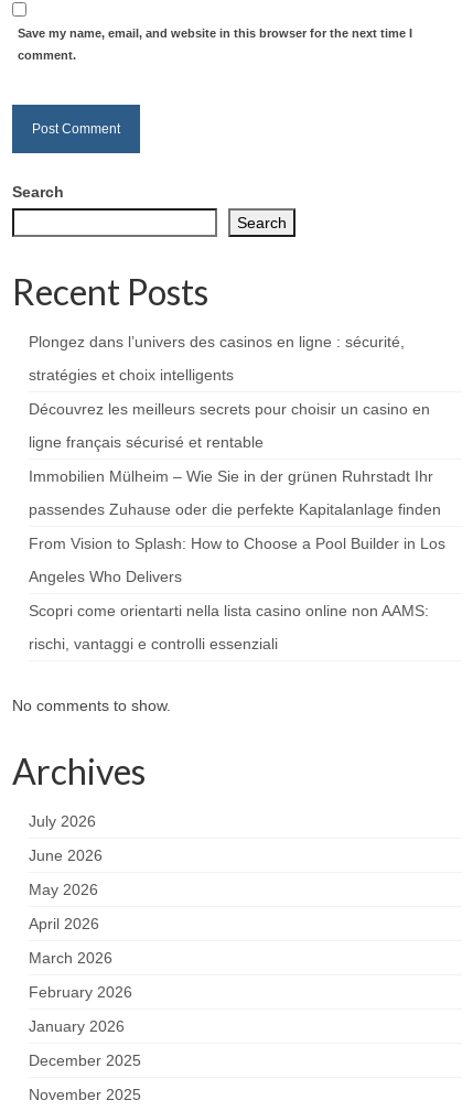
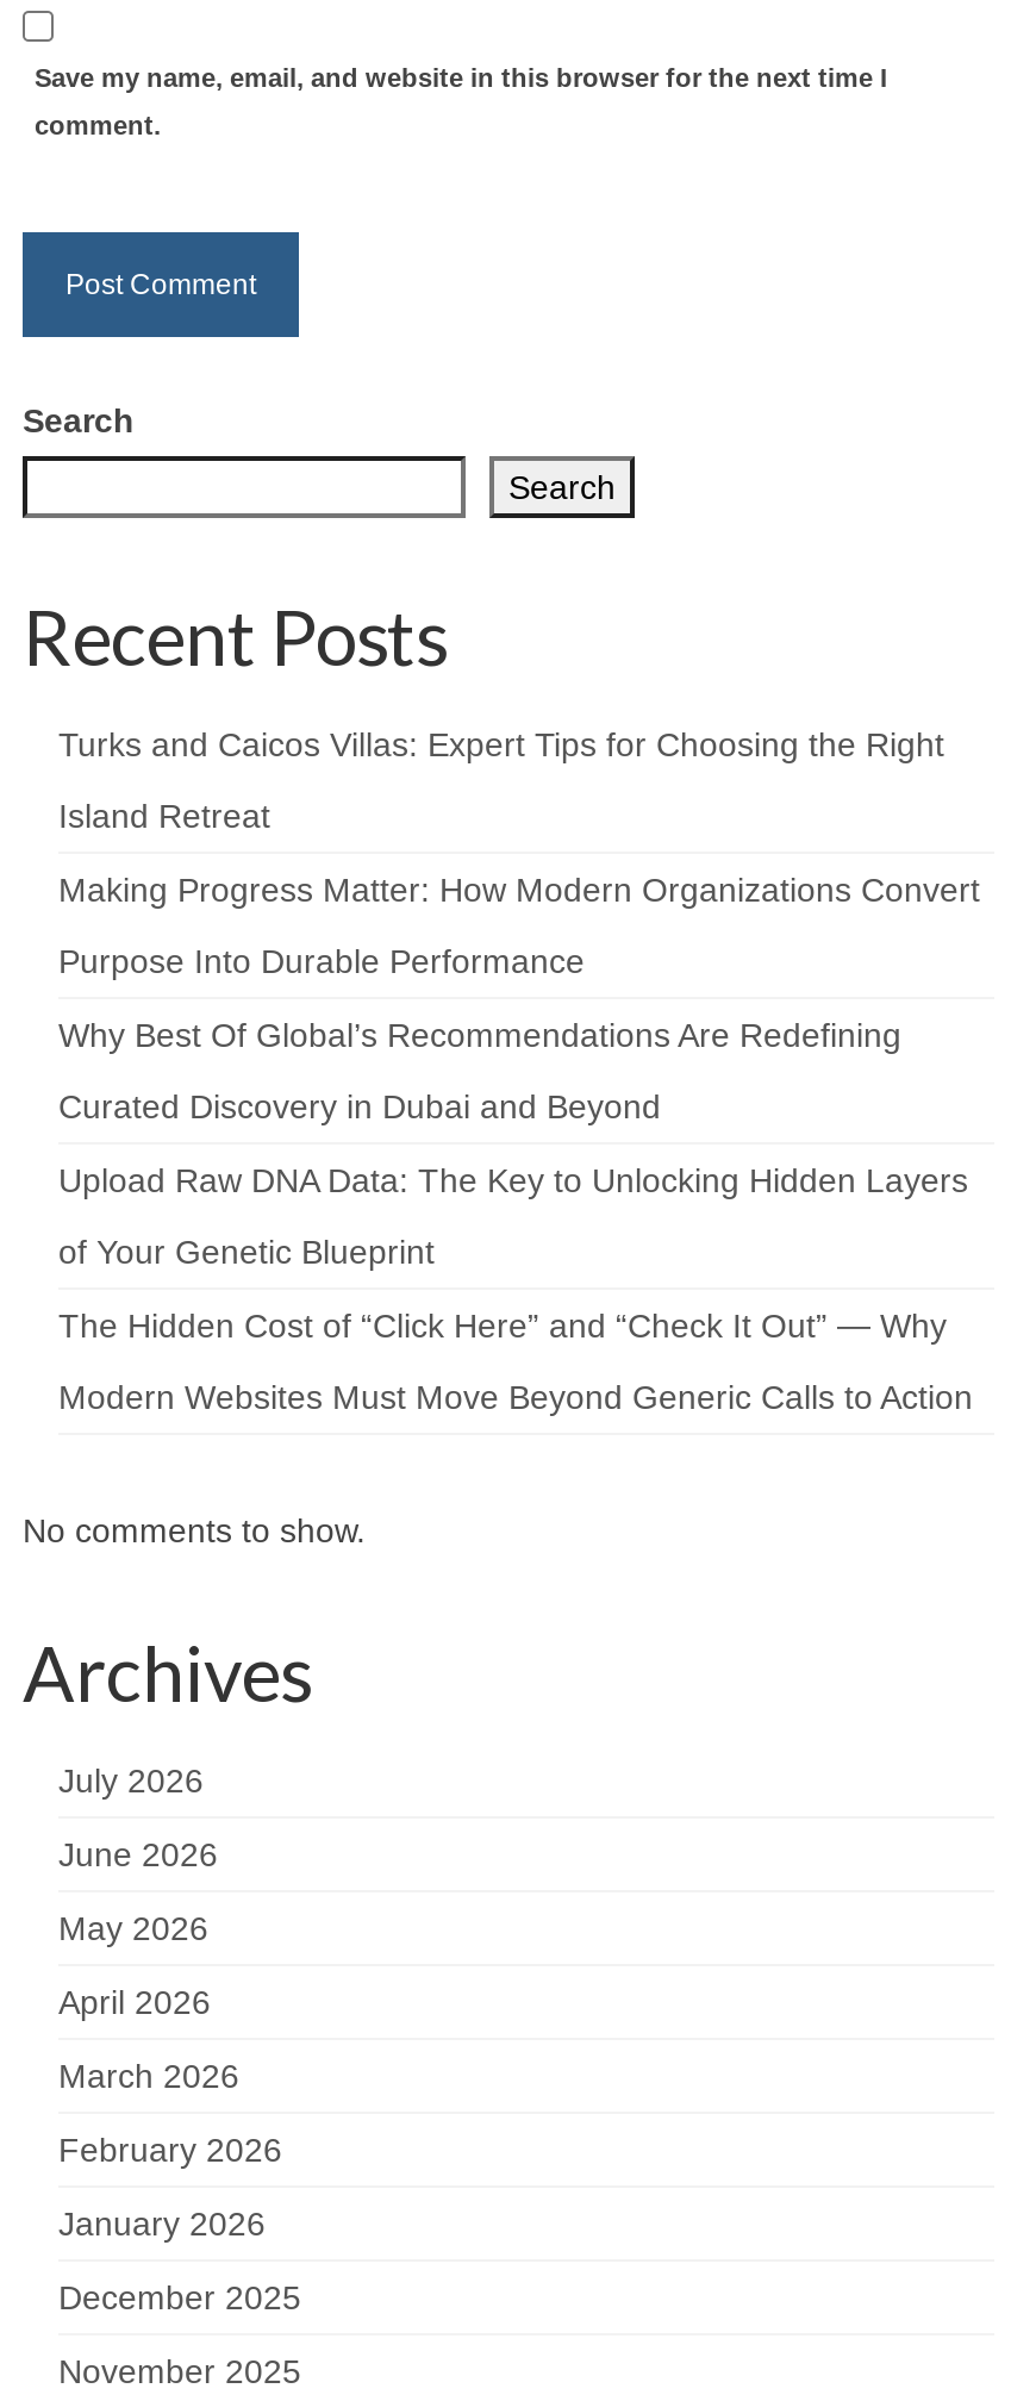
[29,332,405,350] Plongez dans l’univers des casinos en ligne : sécurité, -> [58,724,944,762] Turks and Caicos Villas: Expert Tips for Choosing the Right
[29,365,234,383] stratégies et choix intelligents -> [58,796,270,834] Island Retreat
[29,400,430,417] Découvrez les meilleurs secrets pour choisir un casino en -> [58,870,980,908] Making Progress Matter: How Modern Organizations Convert
[29,433,264,450] ligne français sécurisé et rentable -> [58,941,585,979] Purpose Into Durable Performance
[29,467,433,485] Immobilien Mülheim – Wie Sie in der grünen Ruhrstadt Ihr -> [58,1015,901,1053] Why Best Of Global’s Recommendations Are Redefining
[29,500,441,518] passendes Zuhause oder die perfekte Kapitalanlage finden -> [58,1086,661,1125] Curated Discovery in Dubai and Beyond
[29,534,445,552] From Vision to Splash: How to Choose a Pool Builder in Los -> [58,1160,968,1198] Upload Raw DNA Data: The Key to Unlocking Hidden Layers
[29,567,182,585] Angeles Who Delivers -> [58,1232,435,1270] of Your Genetic Blueprint
[29,601,429,619] Scopri come orientarti nella lista casino online non AAMS: -> [58,1306,947,1344] The Hidden Cost of “Click Here” and “Check It Out” — Why
[29,634,278,652] rischi, vantaggi e controlli essenziali -> [58,1377,973,1415] Modern Websites Must Move Beyond Generic Calls to Action

